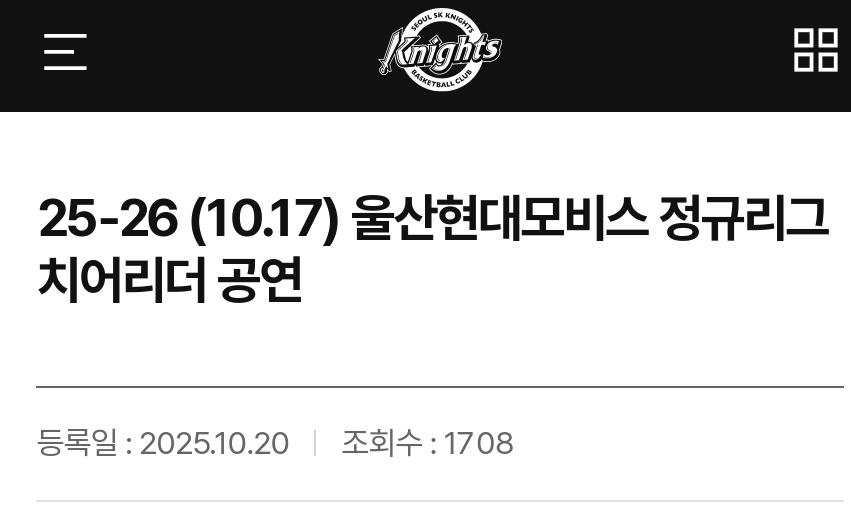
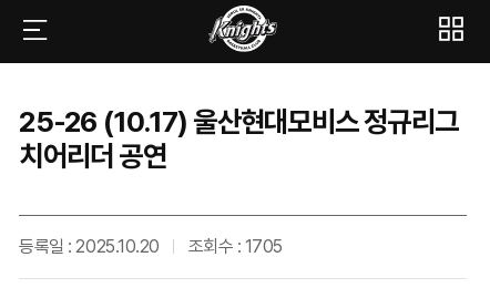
[37,424,514,462] 등록일 : 2025.10.20 조회수 : 1708 -> [19,236,283,257] 등록일 : 2025.10.20 조회수 : 1705

